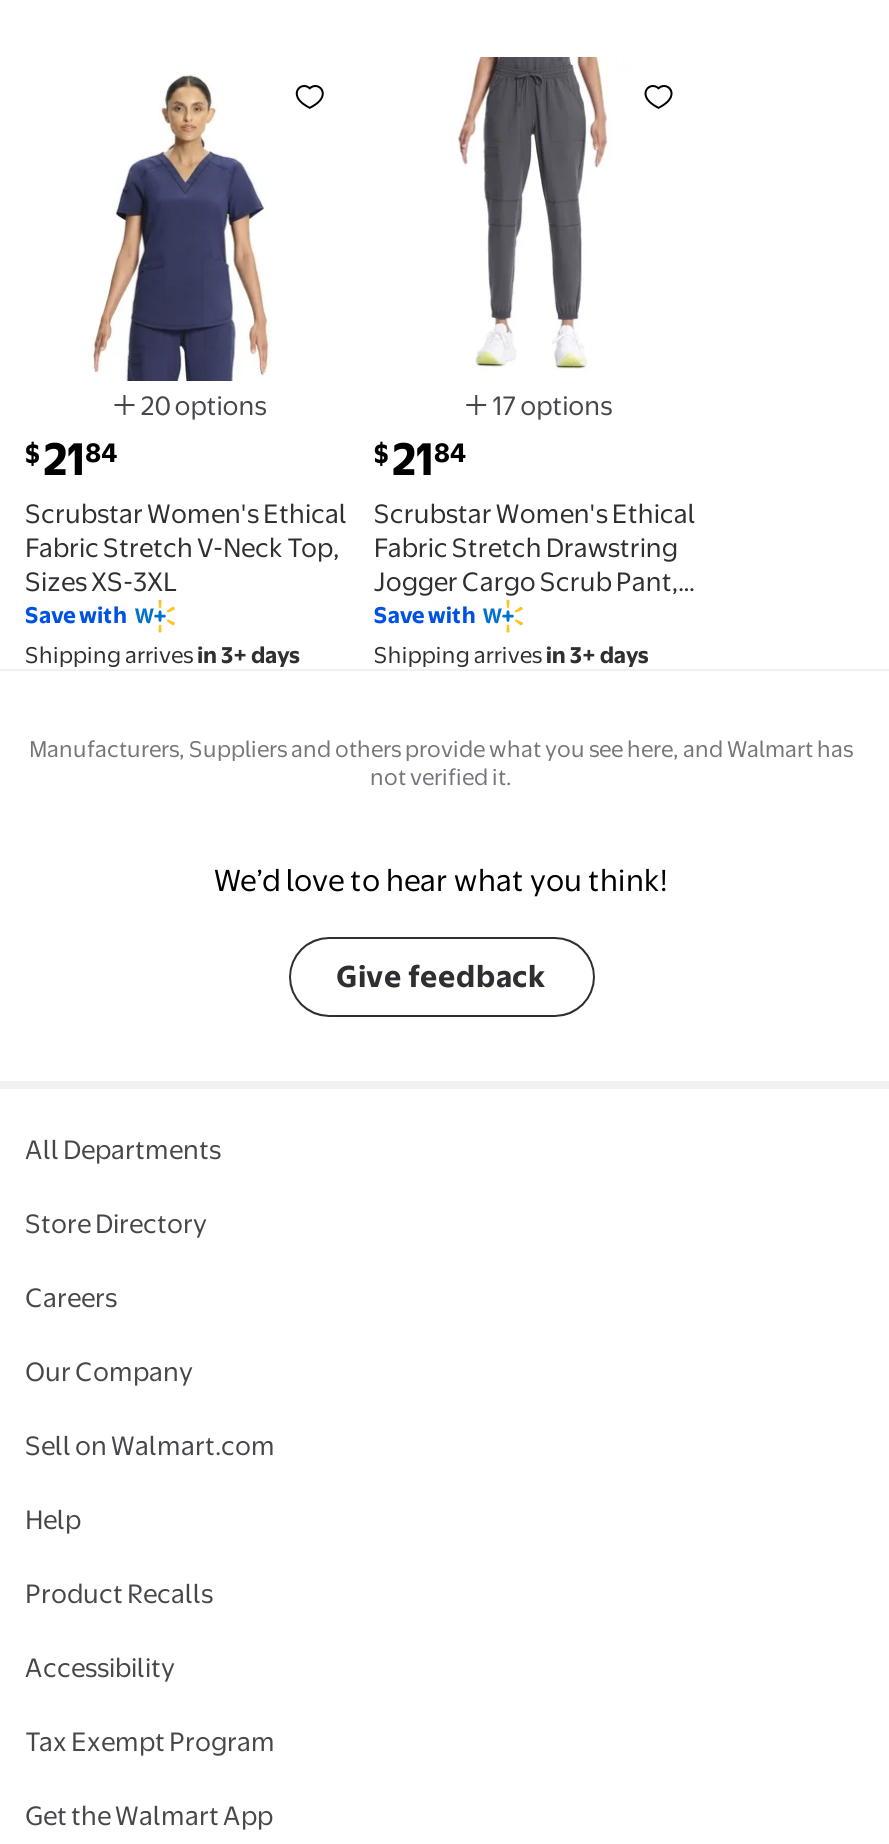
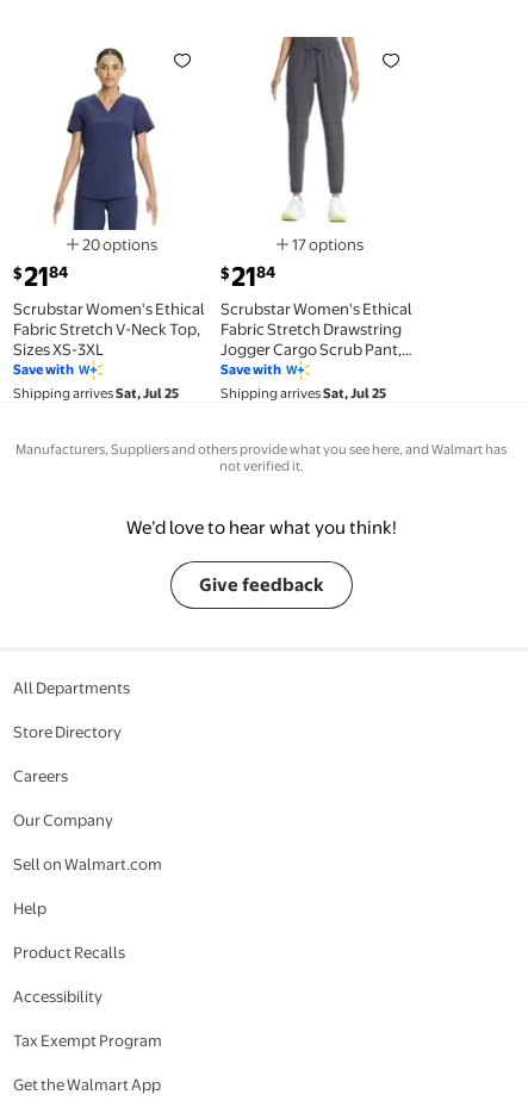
[25,641,301,669] Shipping arrives in 3+ days -> [13,385,179,401] Shipping arrives Sat, Jul 25
[374,641,650,669] Shipping arrives in 3+ days -> [221,385,387,401] Shipping arrives Sat, Jul 25

